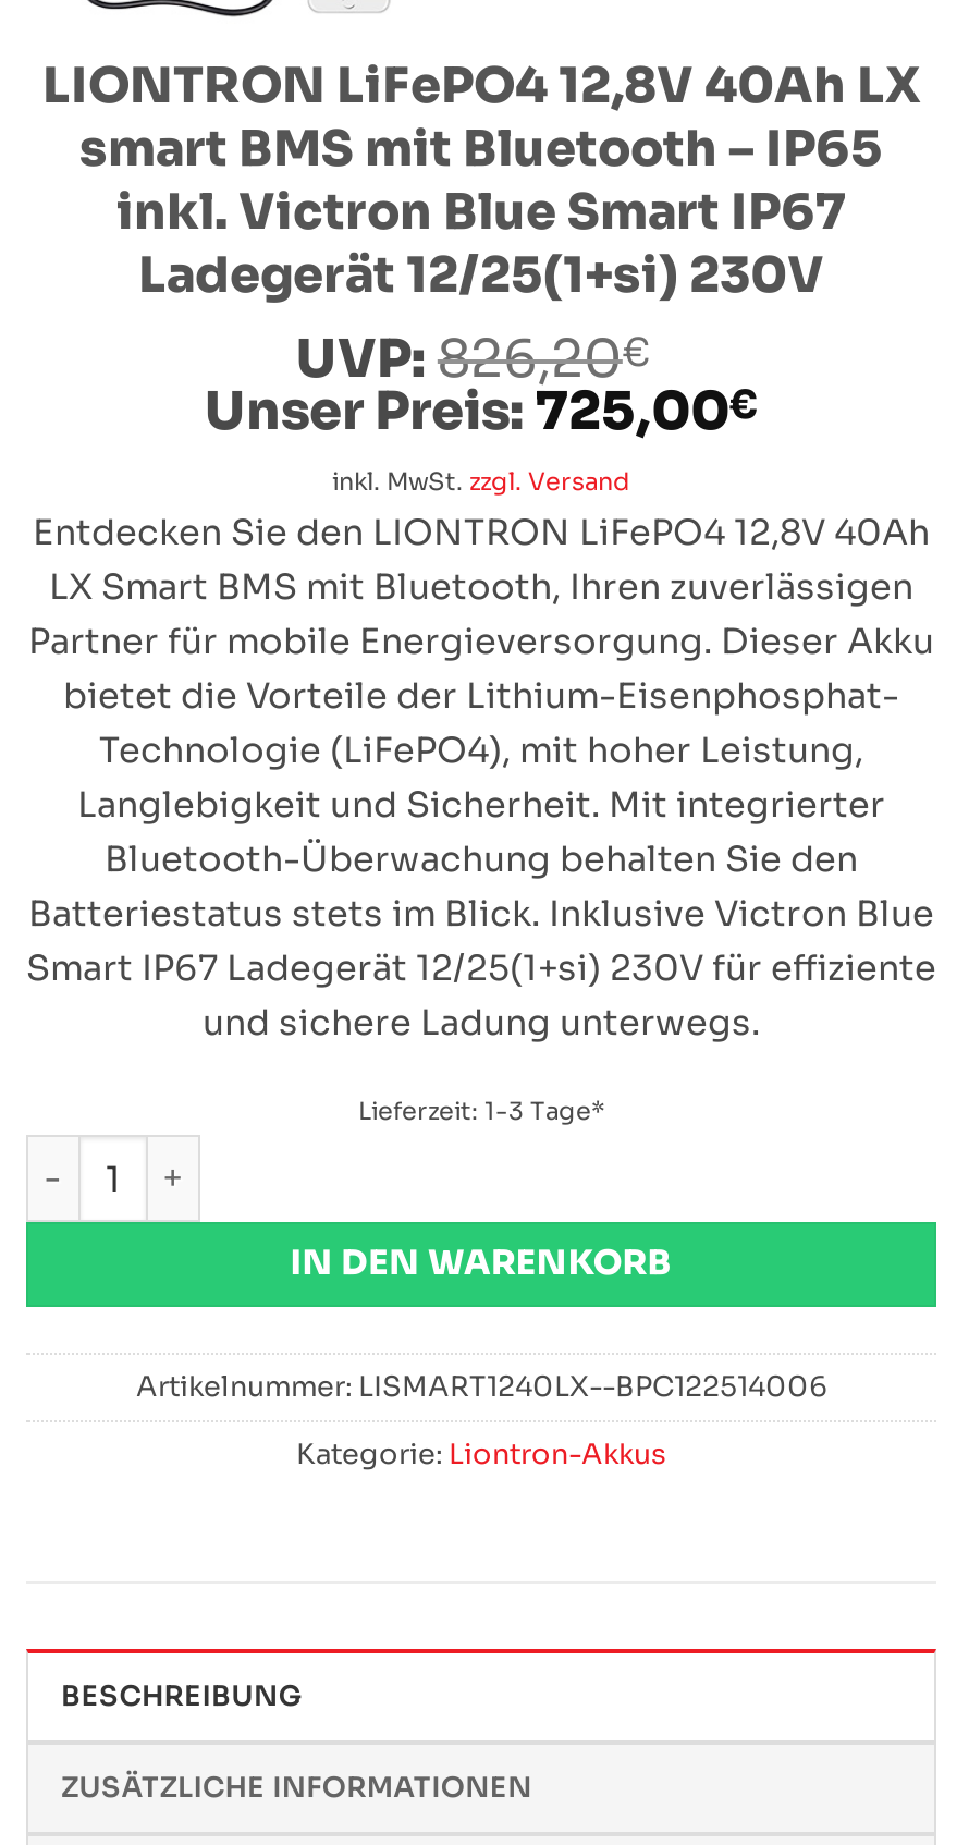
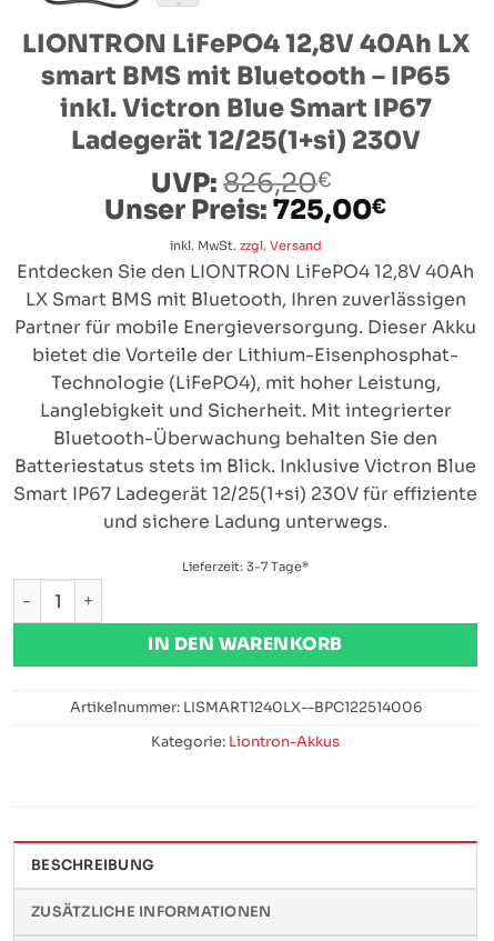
[358,1097,604,1127] Lieferzeit: 1-3 Tage* -> [182,559,309,575] Lieferzeit: 3-7 Tage*

